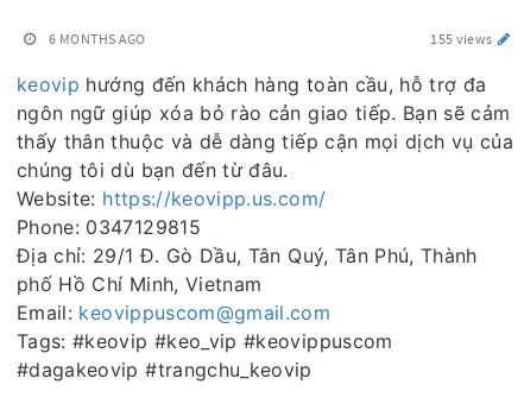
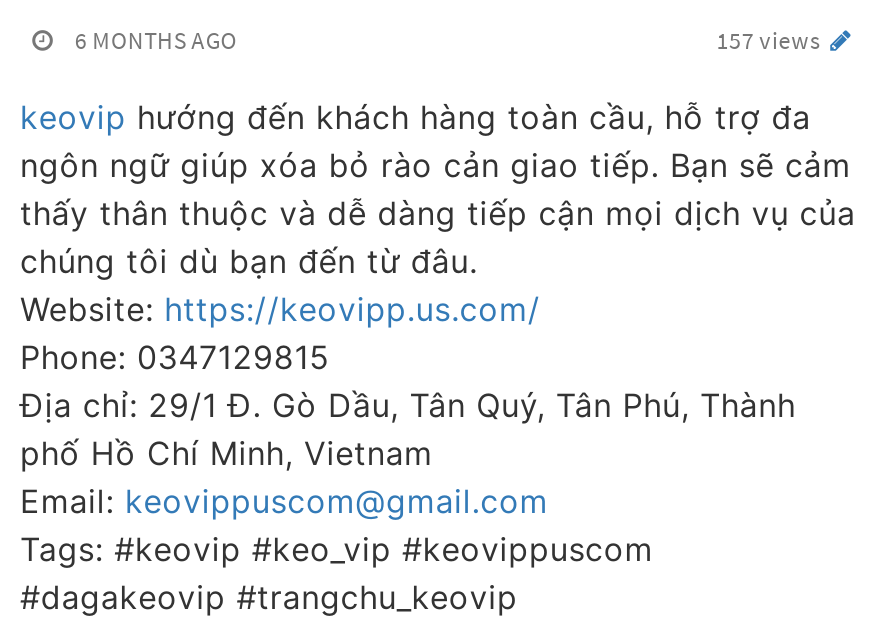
[430,30,495,48] 155 views -> [716,25,825,55] 157 views

